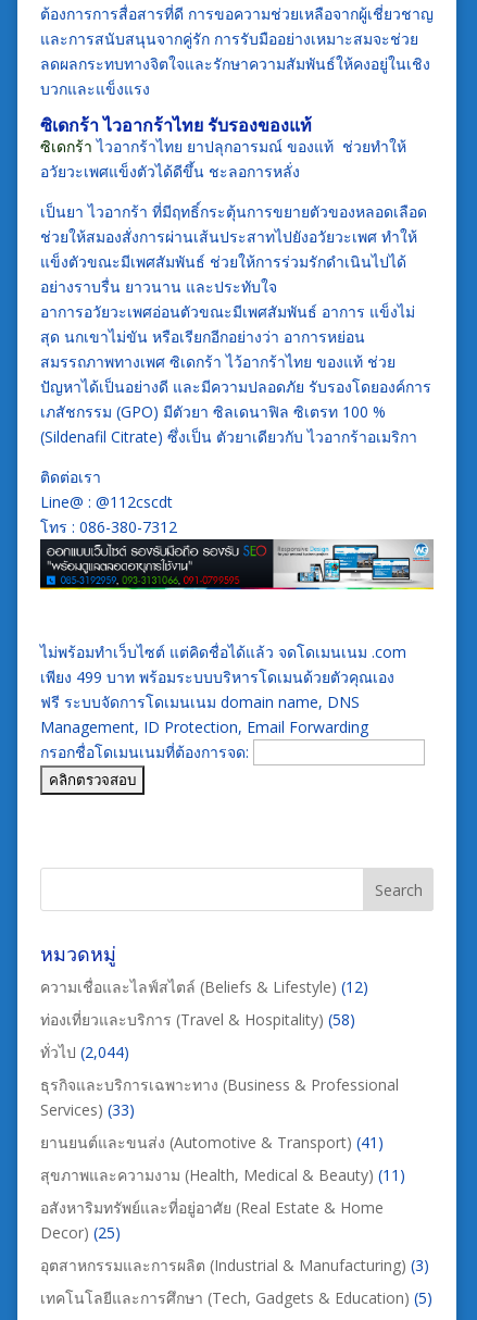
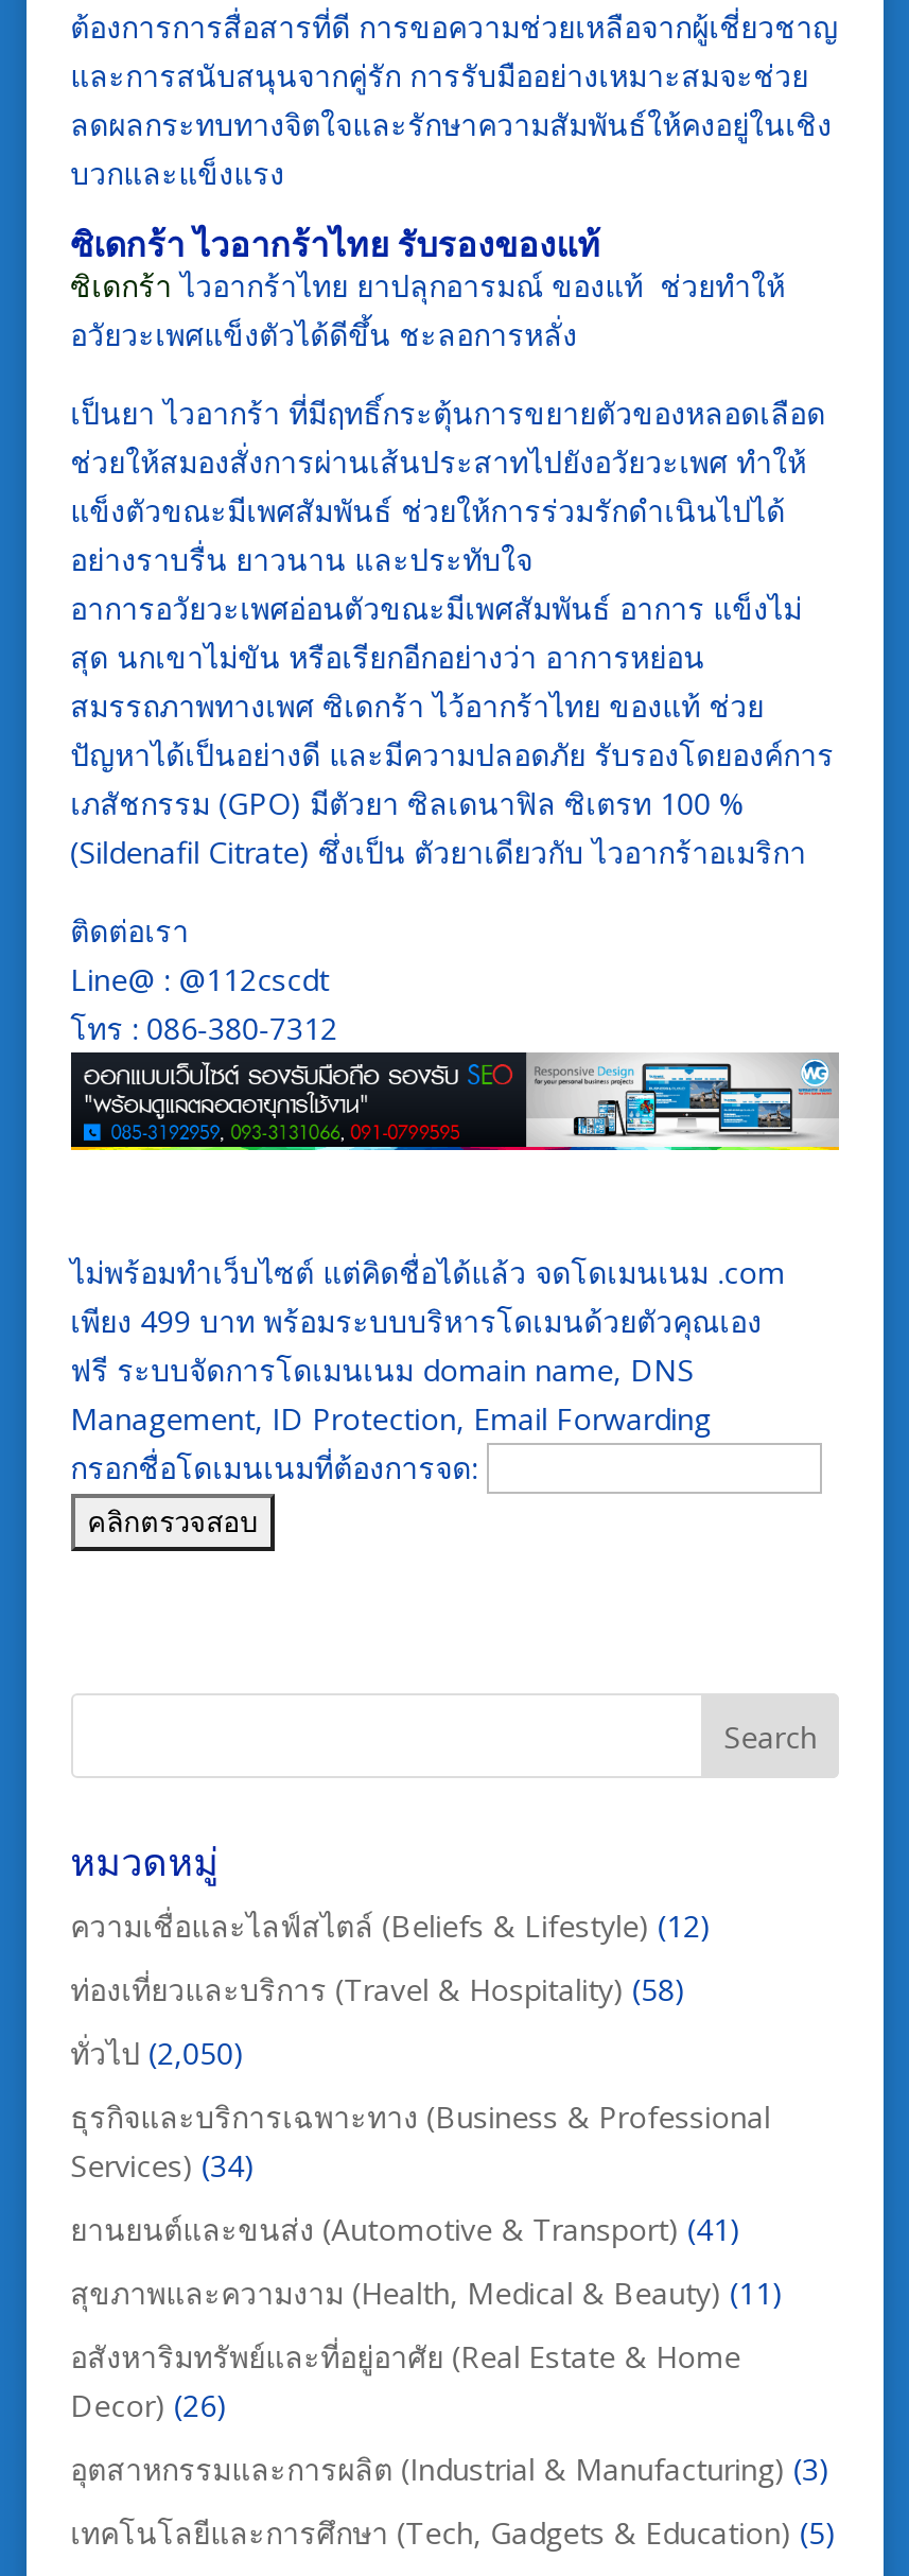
[40,1042,129,1063] ทั่วไป(2,044) -> [70,2034,244,2074] ทั่วไป(2,050)
[40,1100,134,1120] Services) (33) -> [70,2146,255,2187] Services) (34)
[40,1223,120,1243] Decor) (25) -> [70,2386,227,2426] Decor) (26)

